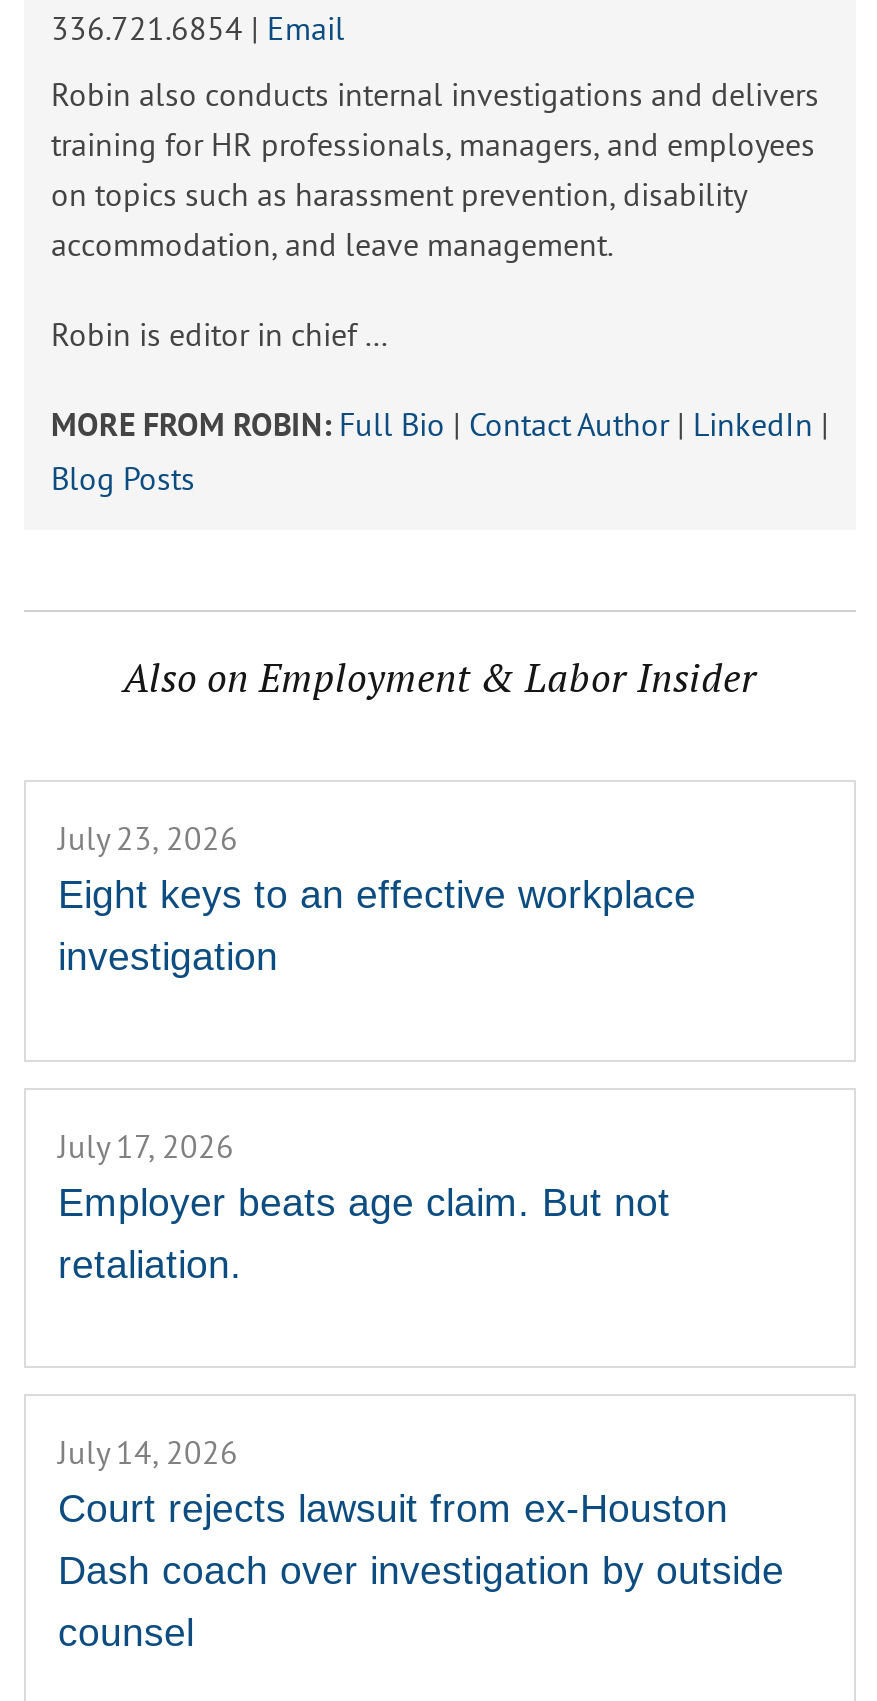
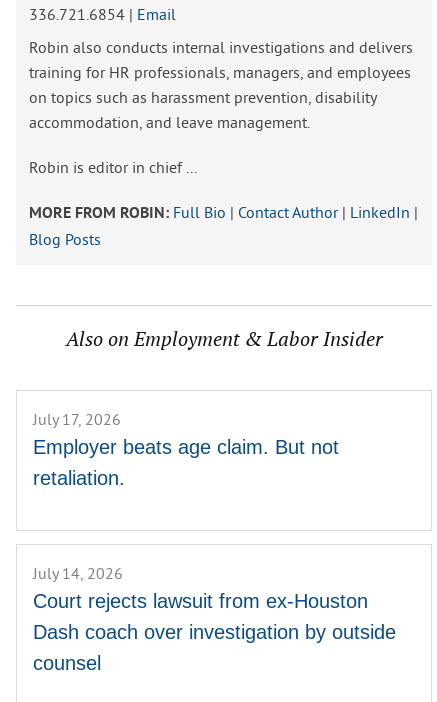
[58,819,696,979] July 23, 2026 | Eight keys to an effective workplace | investigation -> none

